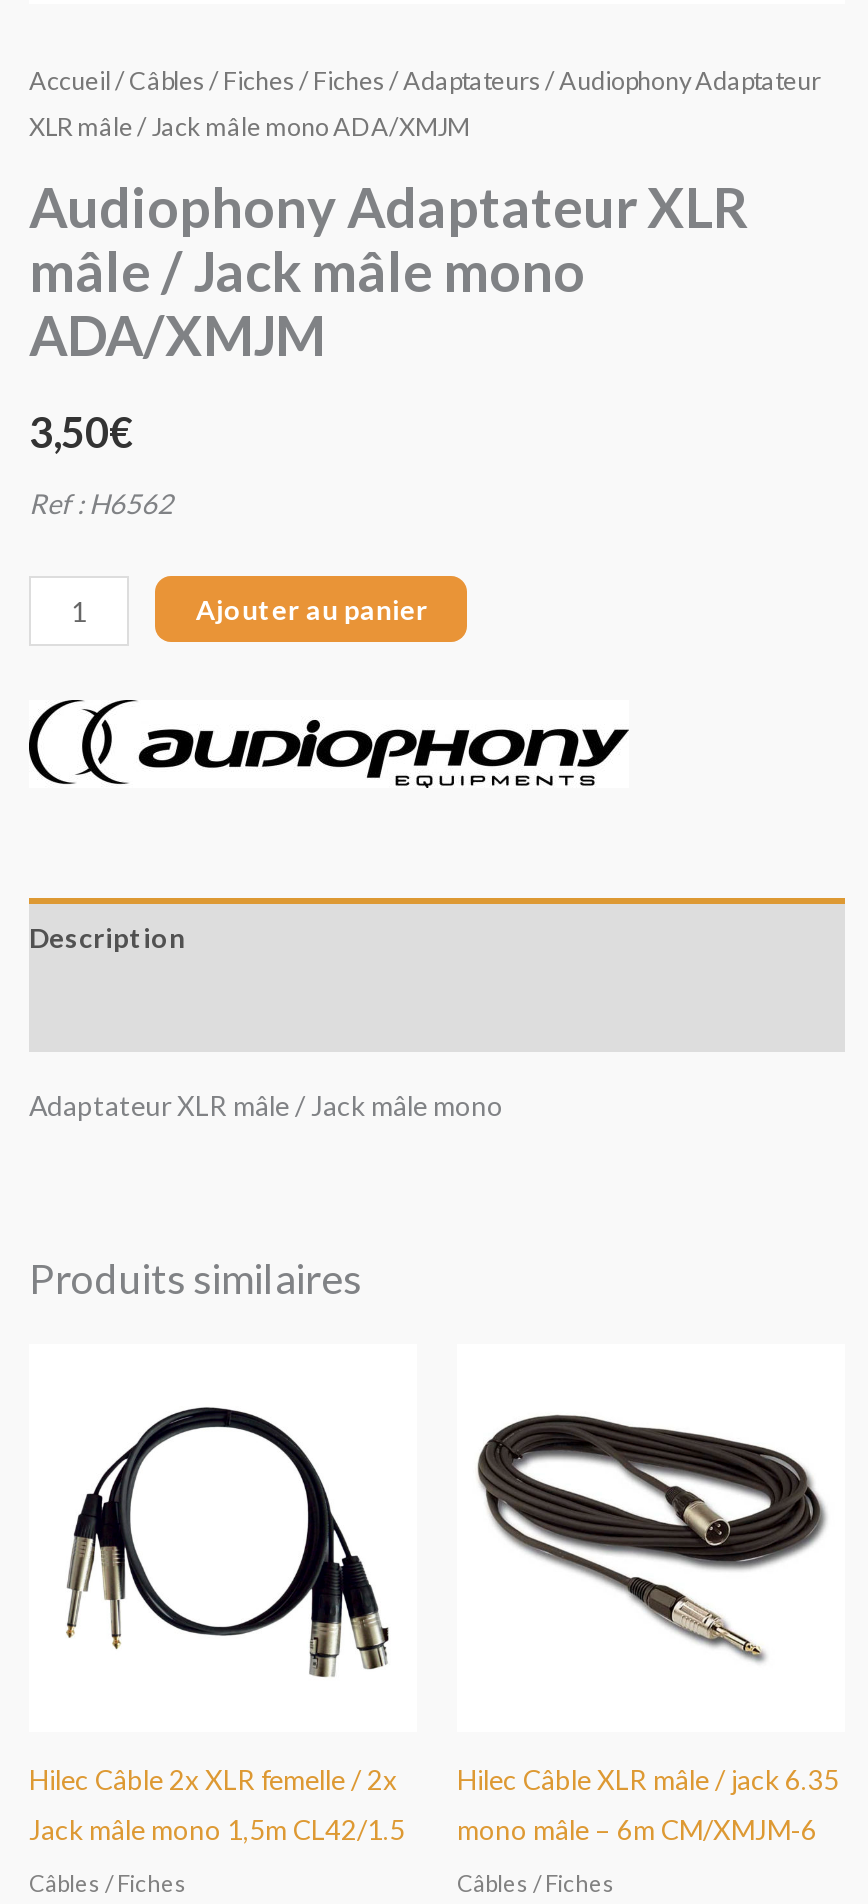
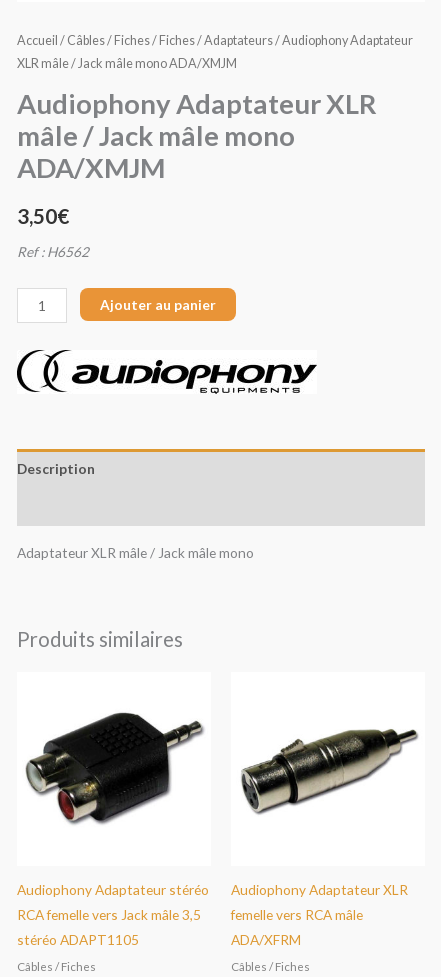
[57,1406,391,1680] [image] -> [25,712,205,838] [image]
[475,1412,827,1664] [image] -> [240,728,419,815] [image]
[29,1762,405,1846] Hilec Câble 2x XLR femelle / 2x | Jack mâle mono 1,5m CL42/1.5 -> [17,881,209,948] Audiophony Adaptateur stéréo | RCA femelle vers Jack mâle 3,5 | stéréo ADAPT1105
[457,1762,839,1846] Hilec Câble XLR mâle / jack 6.35 | mono mâle – 6m CM/XMJM-6 -> [231,881,408,948] Audiophony Adaptateur XLR | femelle vers RCA mâle | ADA/XFRM

